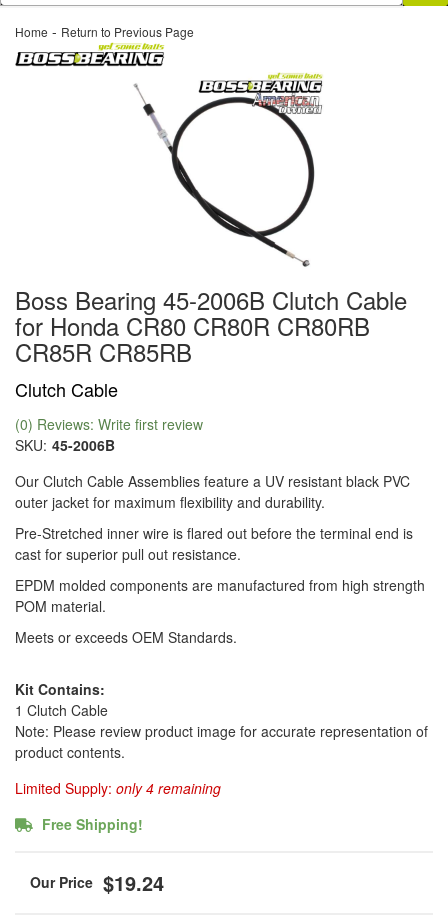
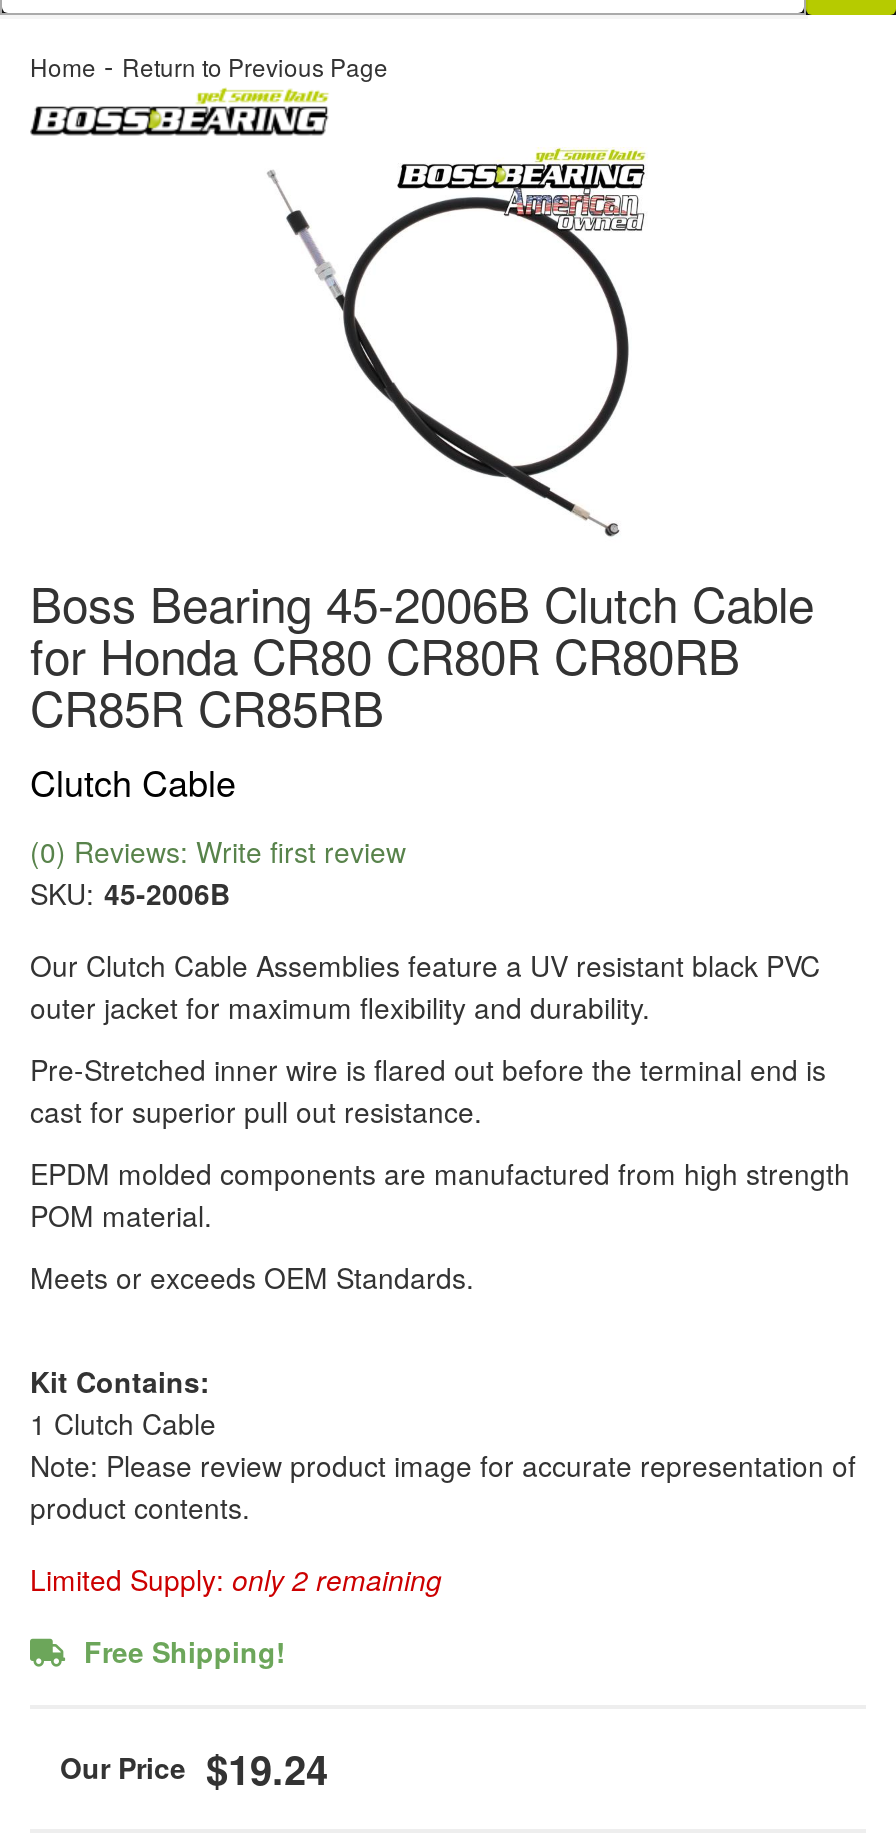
[15,778,221,798] Limited Supply: only 4 remaining -> [30,1559,442,1599] Limited Supply: only 2 remaining

